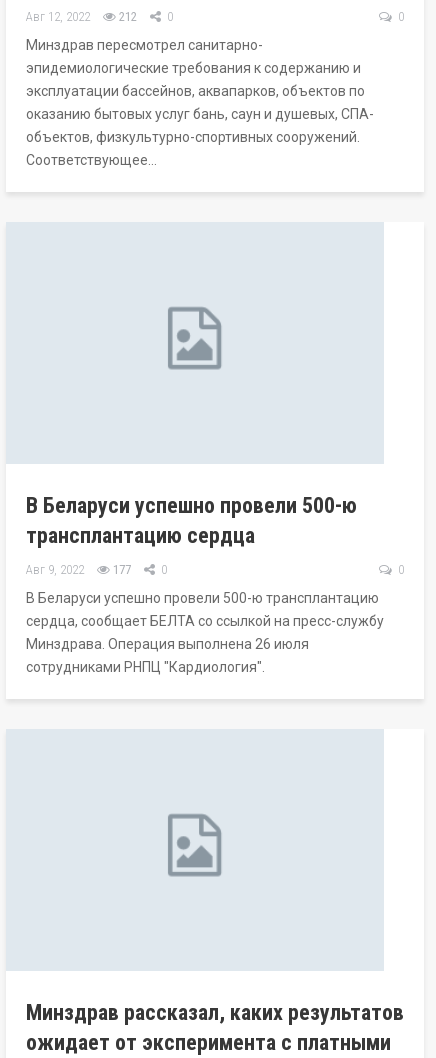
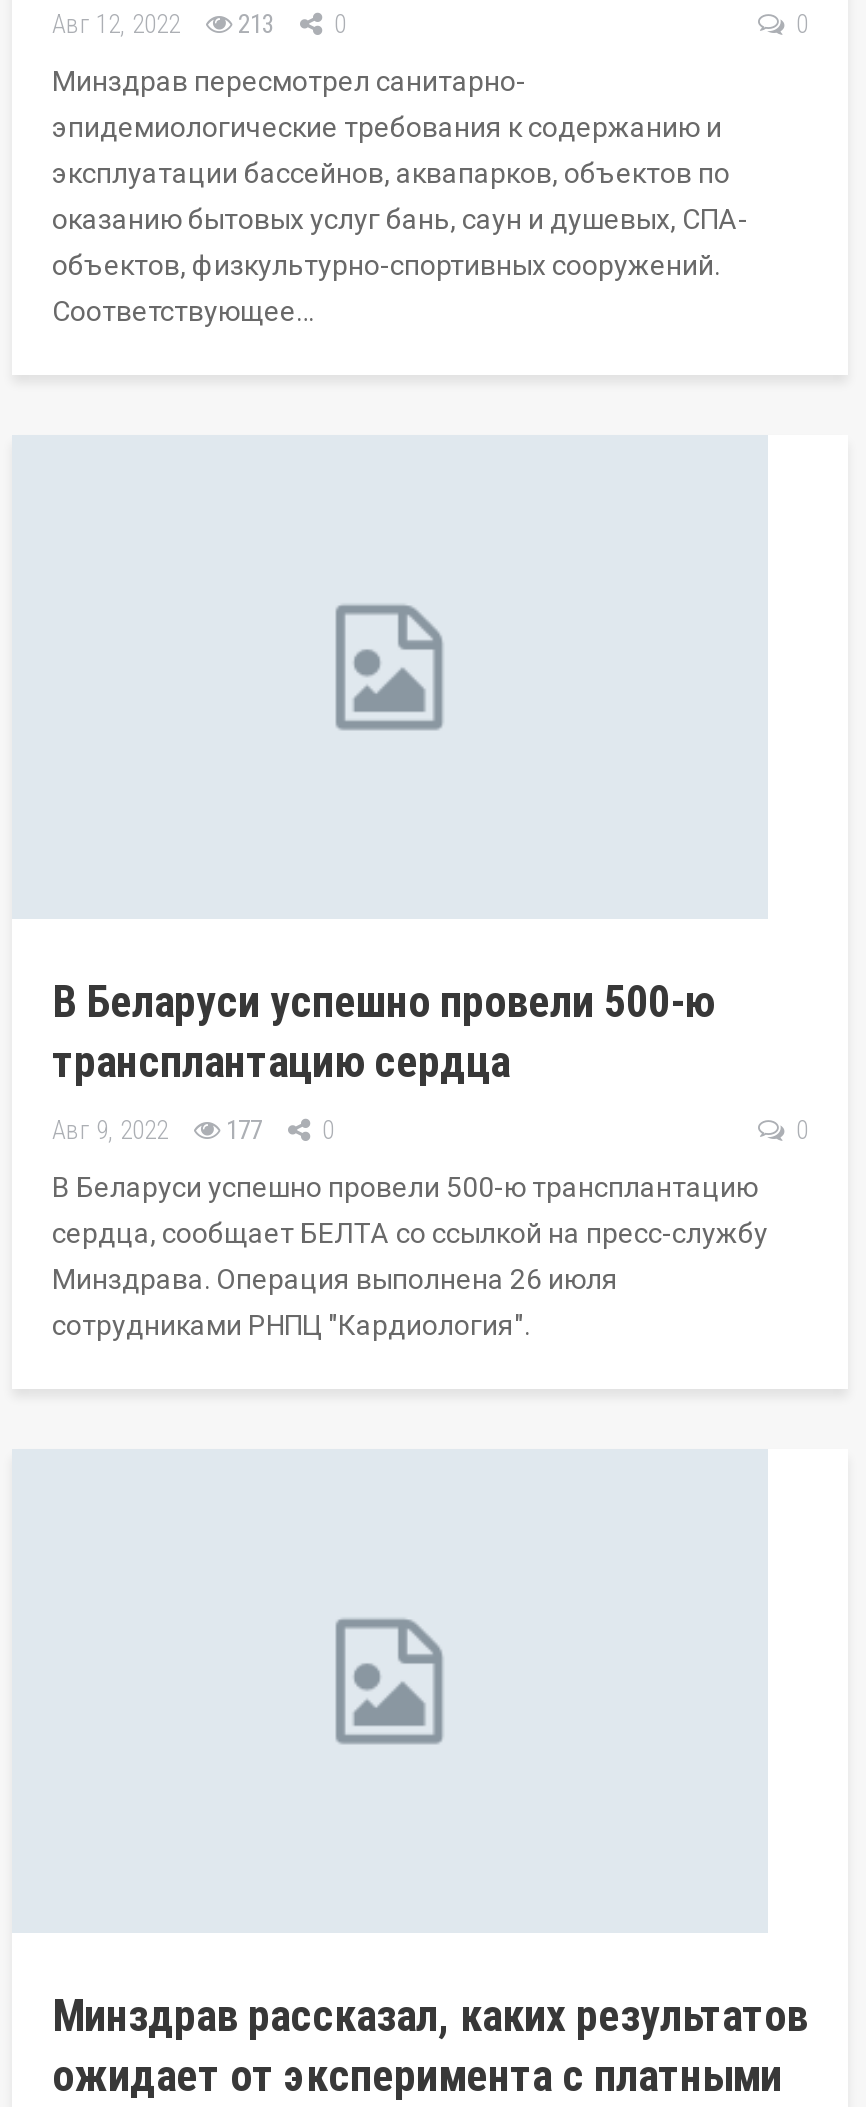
[26,9,173,24] Авг 12, 2022 212 0 -> [52,10,346,40] Авг 12, 2022 213 0

